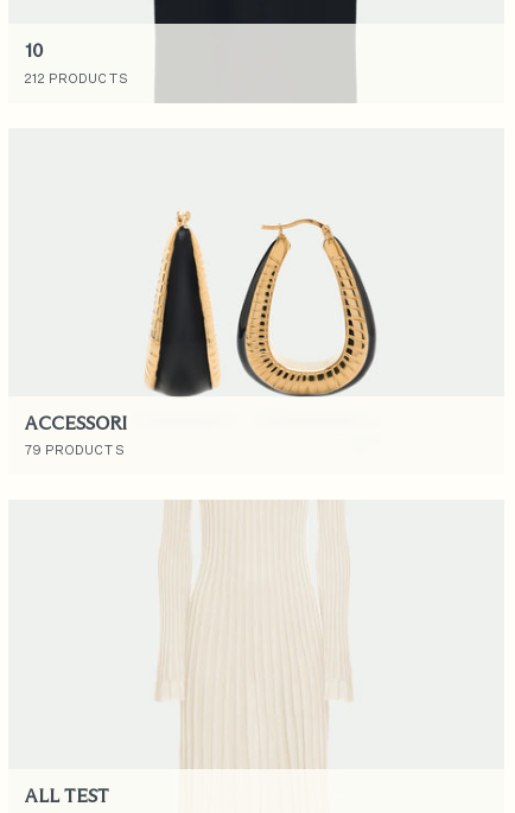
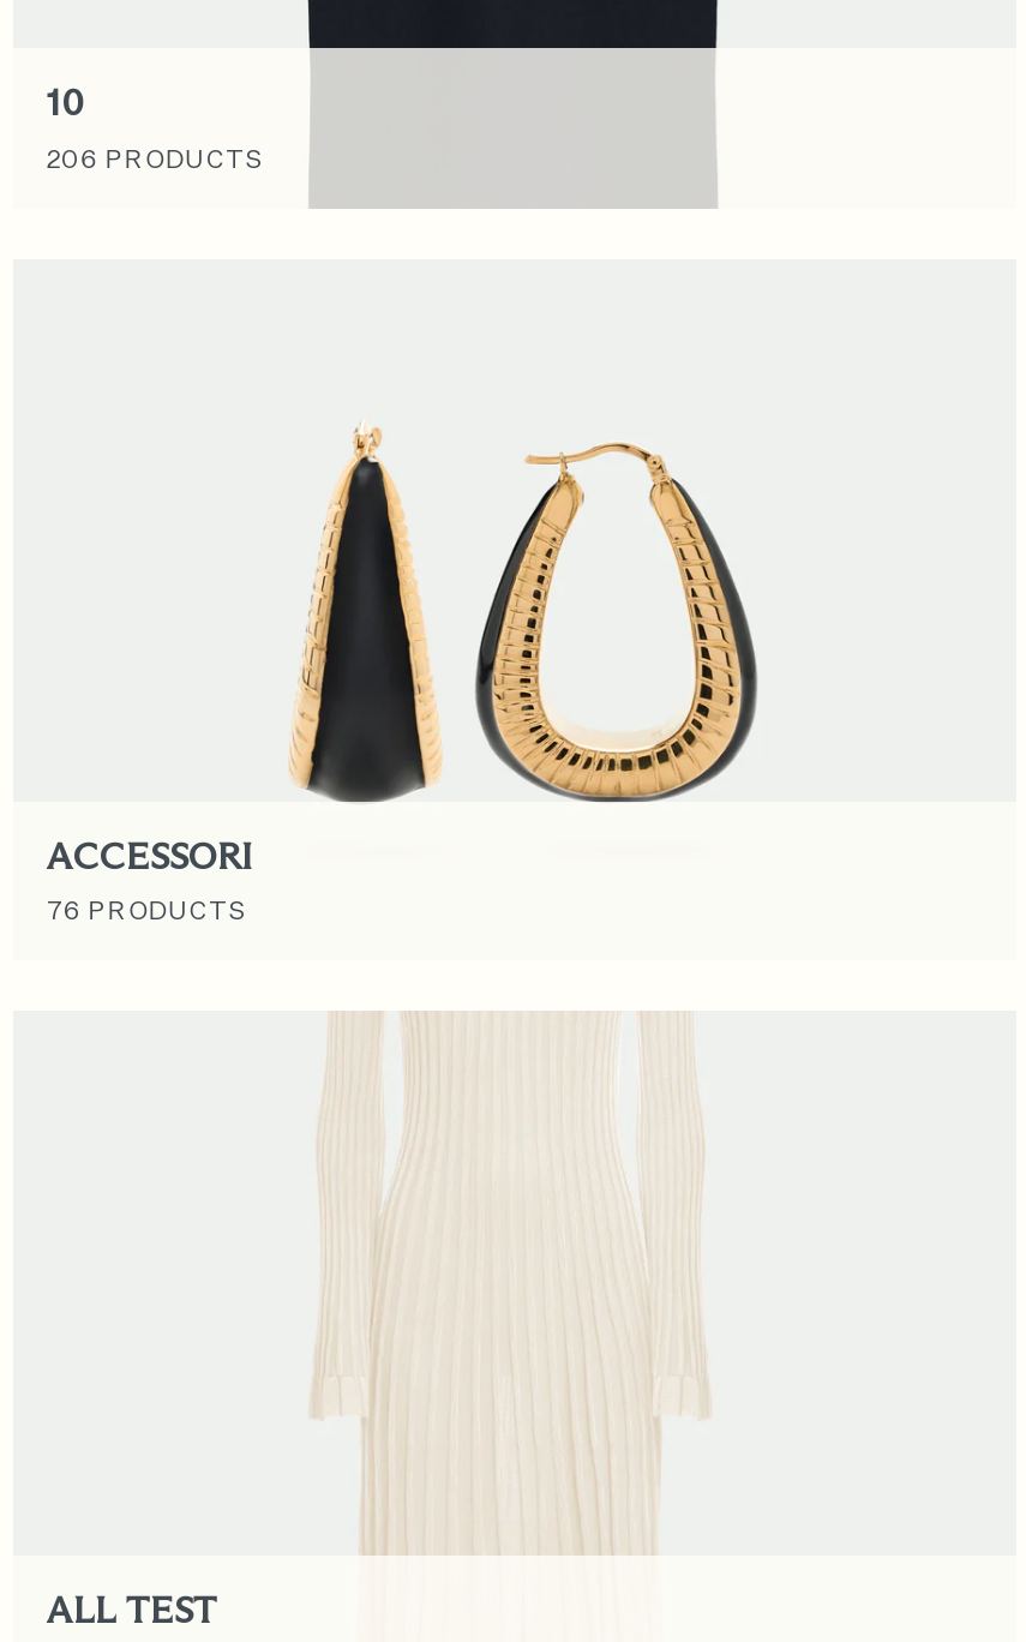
[25,73,129,85] 212 PRODUCTS -> [47,148,267,172] 206 PRODUCTS
[25,445,125,457] 79 PRODUCTS -> [47,901,250,925] 76 PRODUCTS

